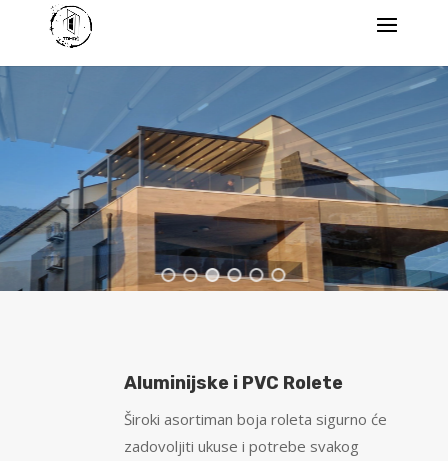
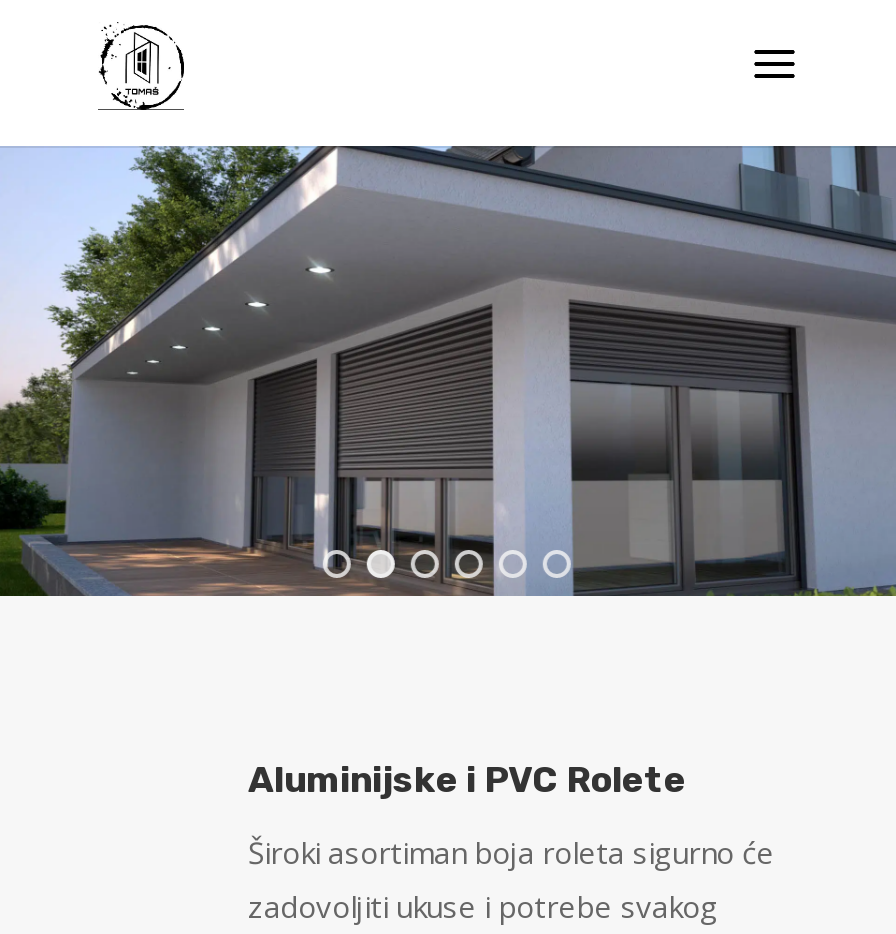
[3,65,445,292] [image] -> [6,144,890,598] [image]

